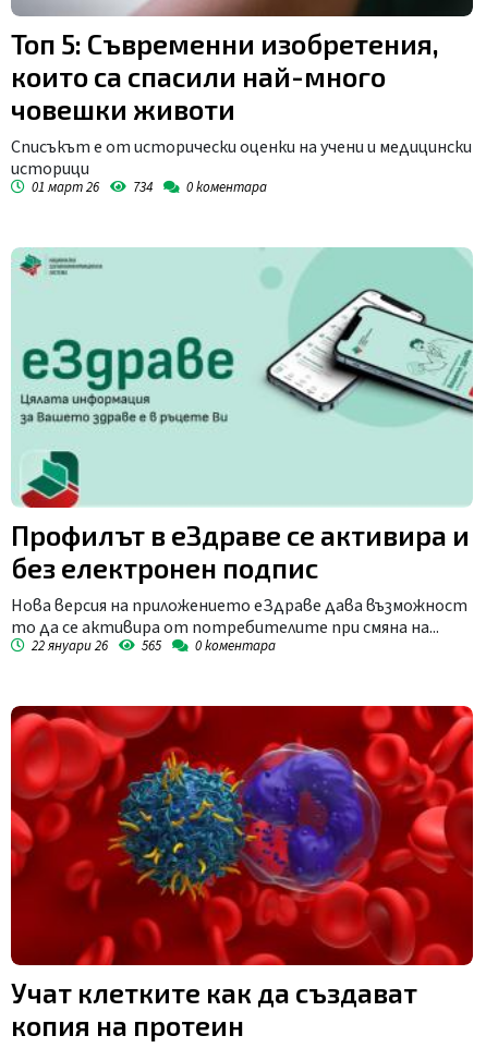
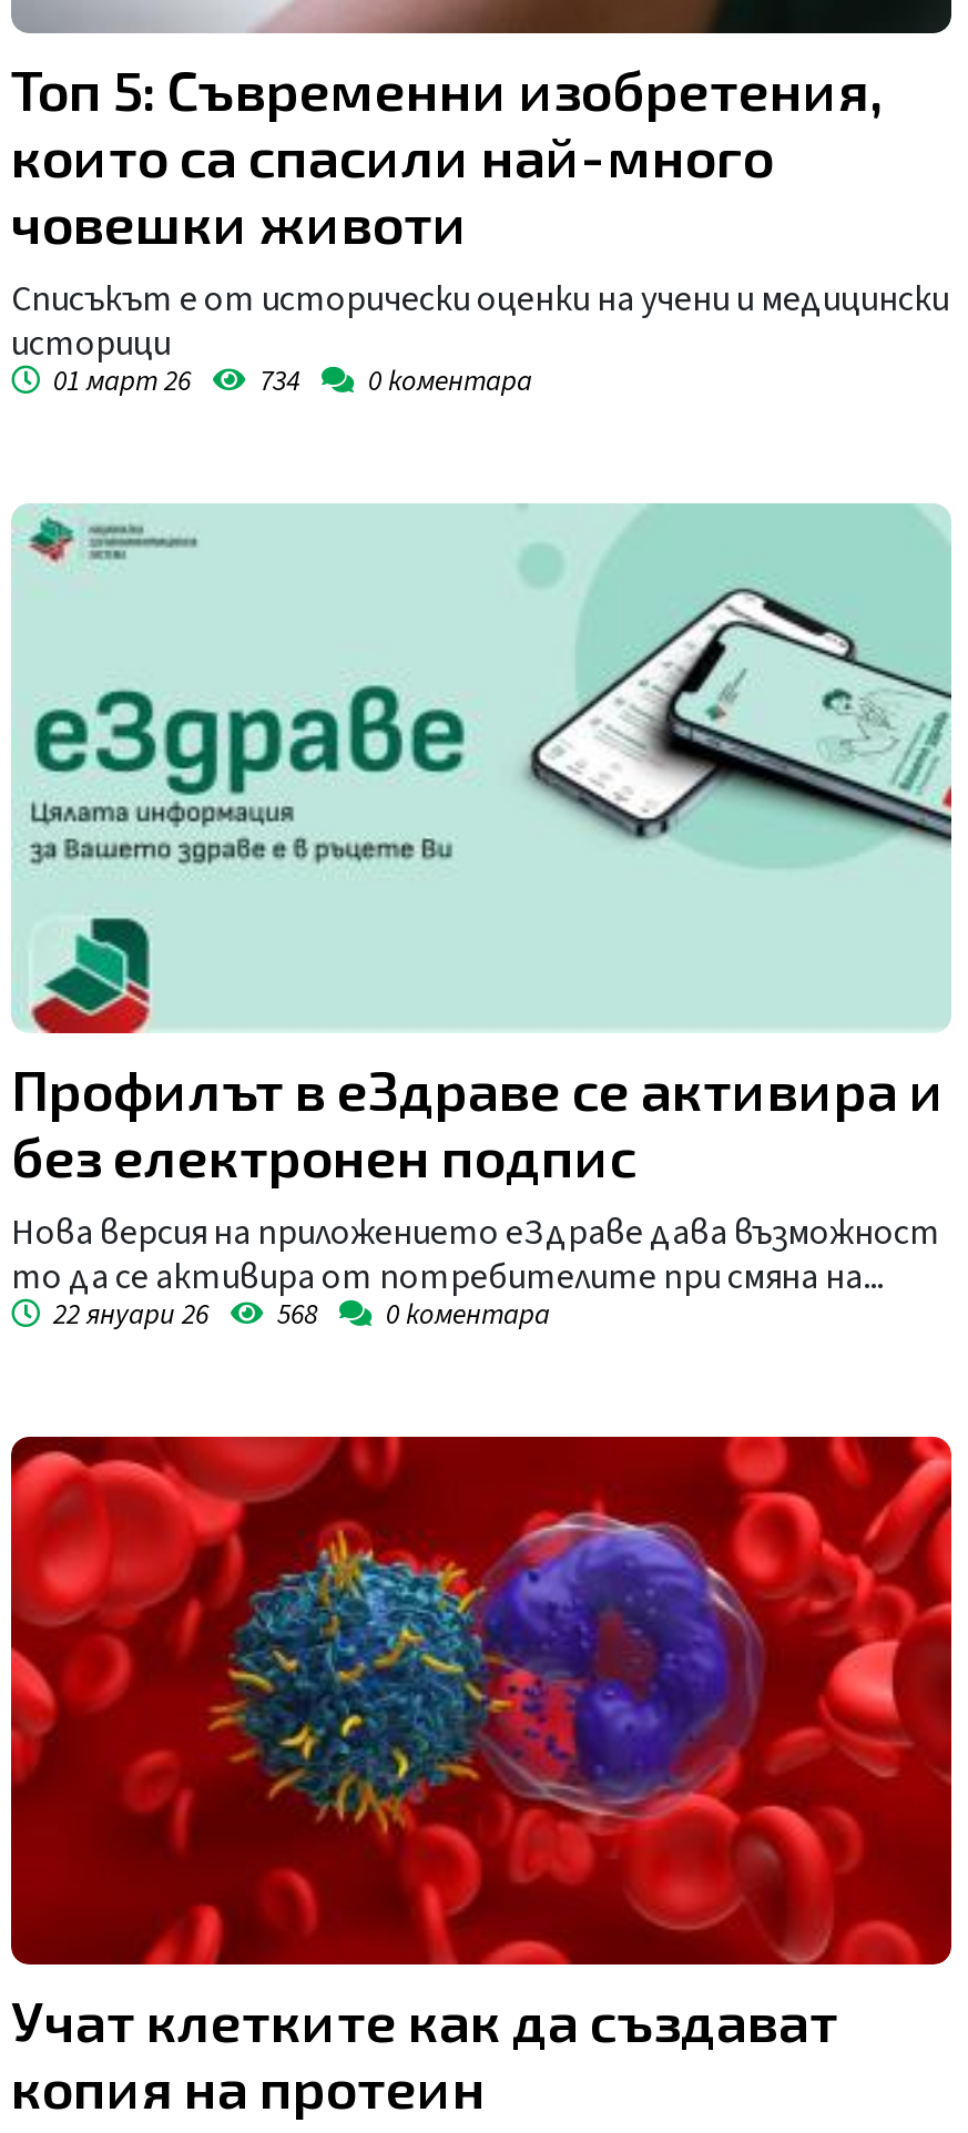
[28,636,276,655] 22 януари 26 565 0 коментара -> [47,1294,550,1334] 22 януари 26 568 0 коментара

